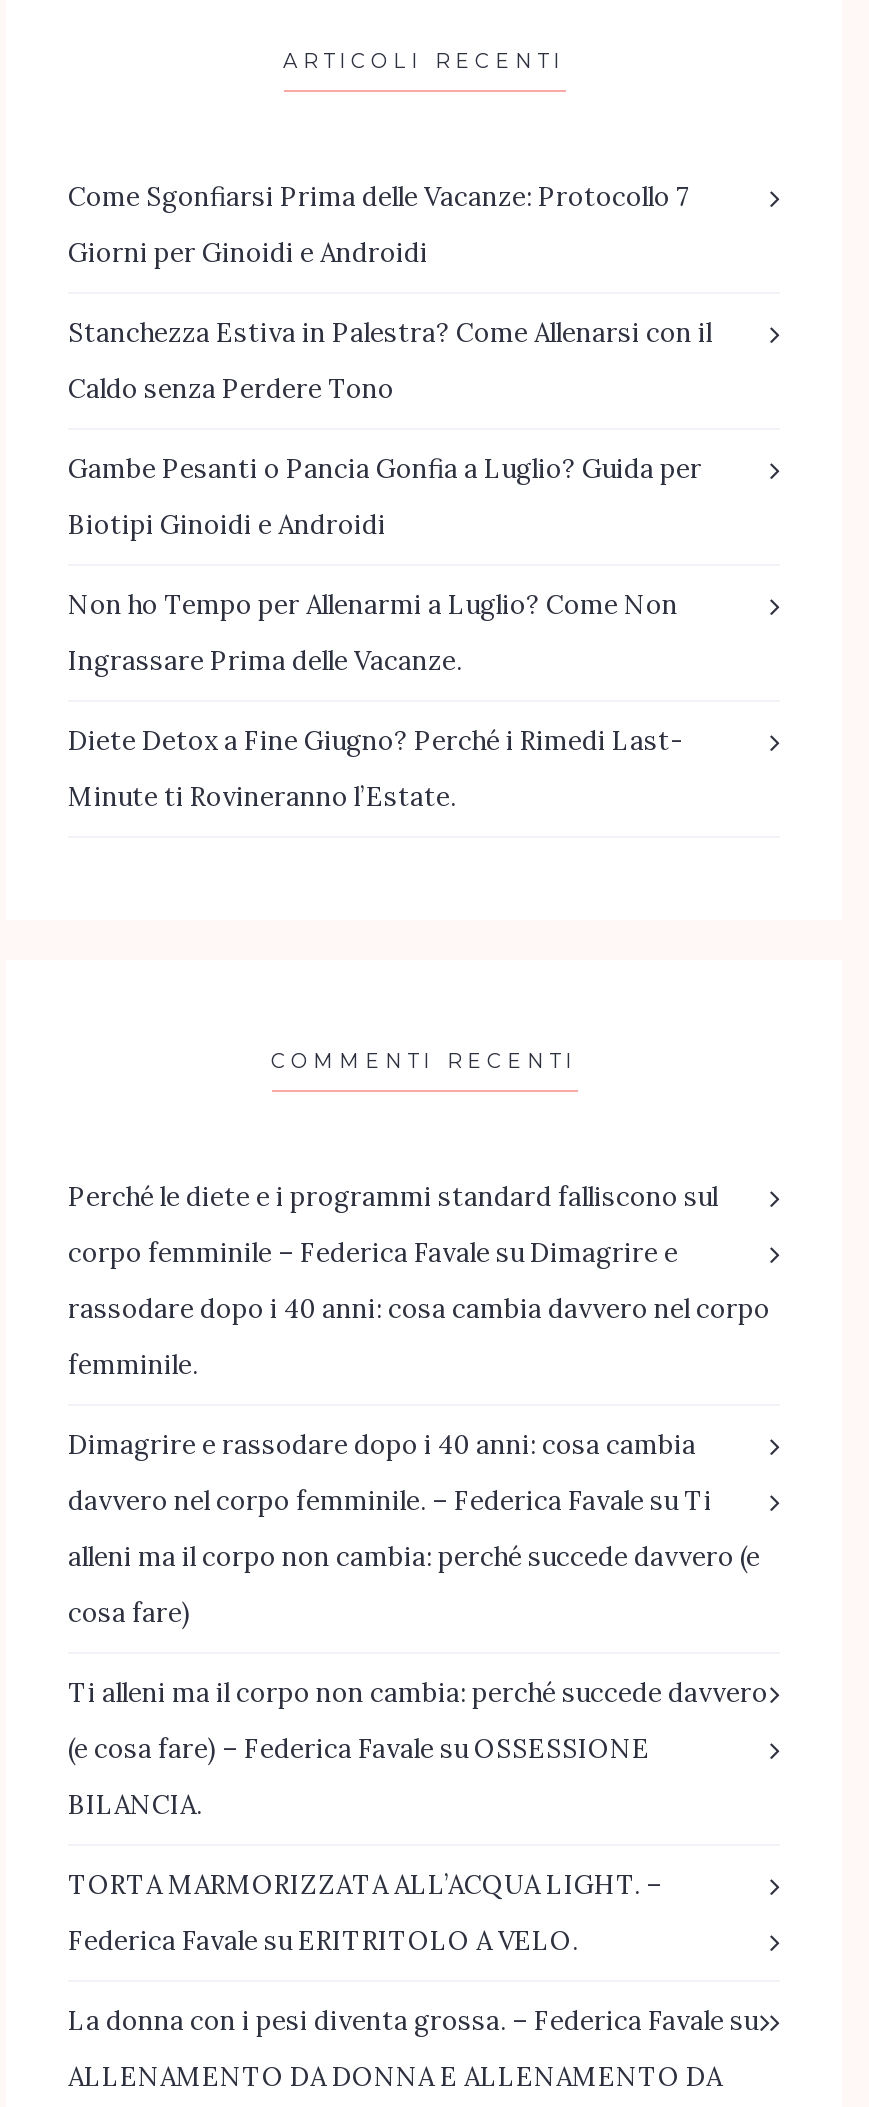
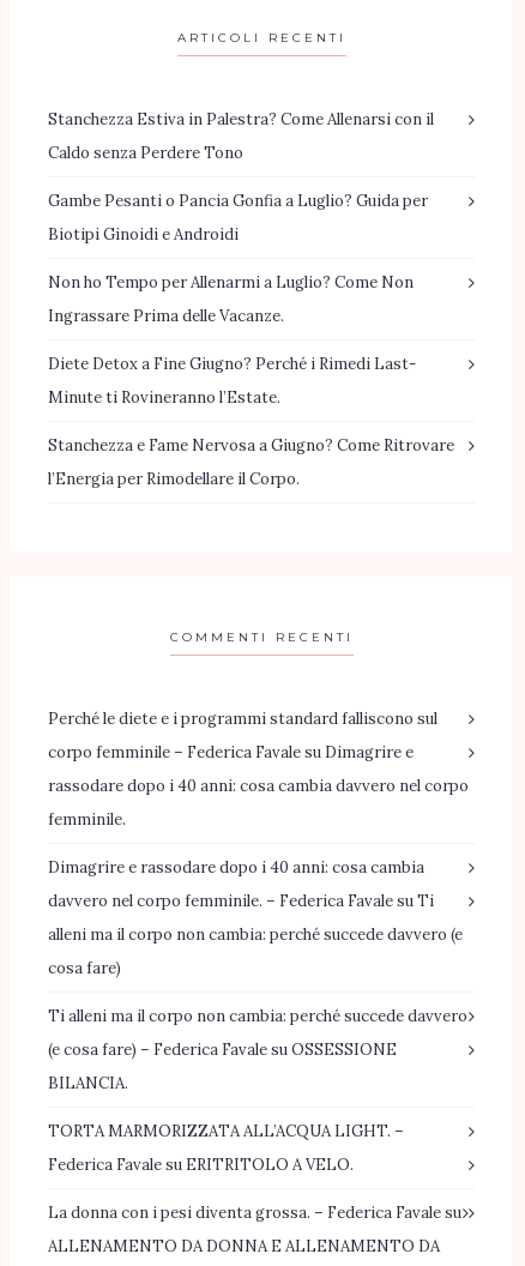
[68,180,690,270] Come Sgonfiarsi Prima delle Vacanze: Protocollo 7 | Giorni per Ginoidi e Androidi -> none
moved [68,316,712,814] -> [48,110,434,408]: Stanchezza Estiva in Palestra? Come Allenarsi con il | Caldo senza Perdere Tono | Gambe Pesanti o Pancia Gonfia a Luglio? Guida per | Biotipi Ginoidi e Androidi | Non ho Tempo per Allenarmi a Luglio? Come Non | Ingrassare Prima delle Vacanze. | Diete Detox a Fine Giugno? Perché i Rimedi Last- | Minute ti Rovineranno l’Estate.
none -> [48,436,454,490] Stanchezza e Fame Nervosa a Giugno? Come Ritrovare | l’Energia per Rimodellare il Corpo.

